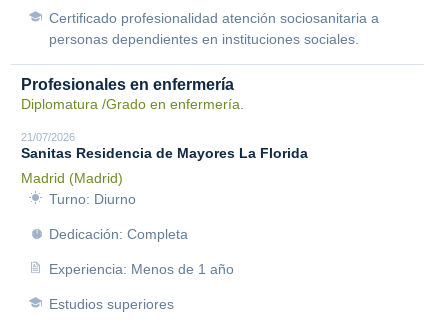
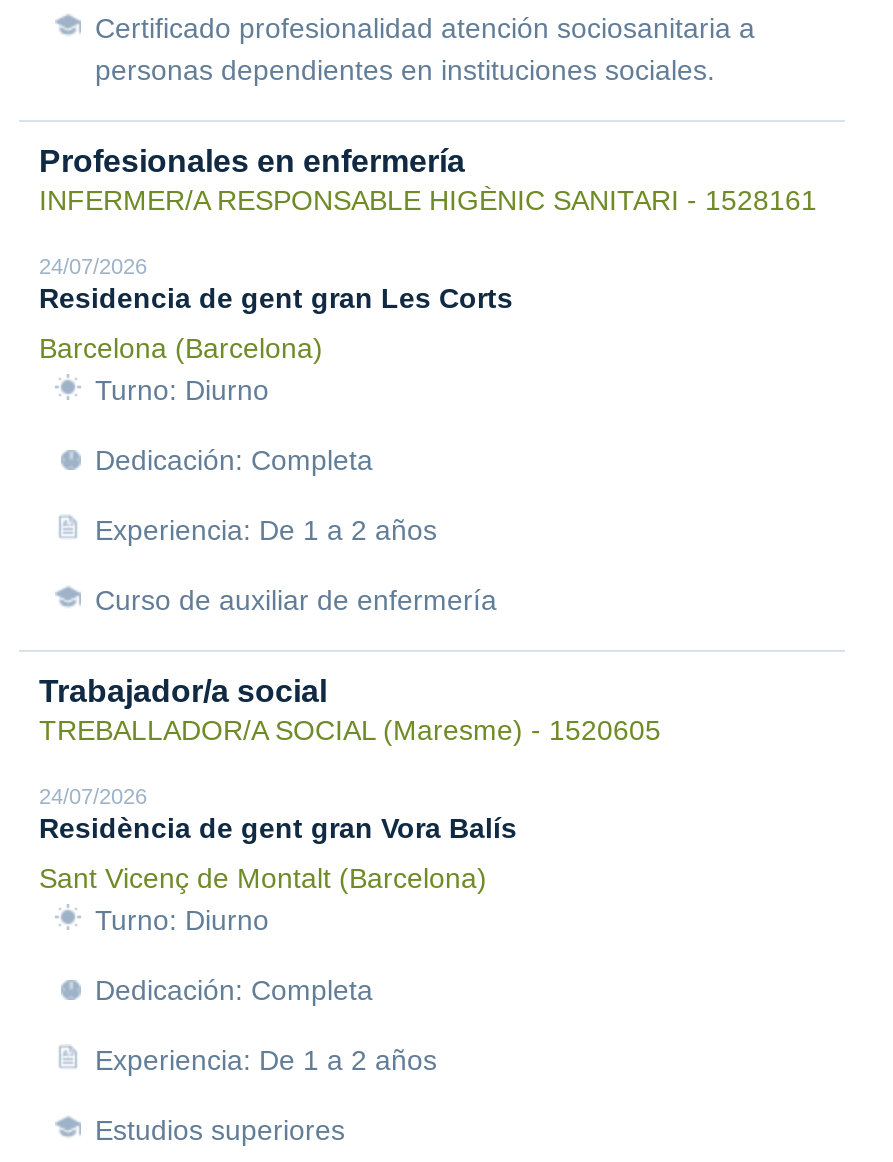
[21,96,244,112] Diplomatura /Grado en enfermería. -> [39,184,817,216] INFERMER/A RESPONSABLE HIGÈNIC SANITARI - 1528161
[21,131,308,161] 21/07/2026 | Sanitas Residencia de Mayores La Florida -> [39,254,513,314] 24/07/2026 | Residencia de gent gran Les Corts
[21,170,123,186] Madrid (Madrid) -> [39,332,323,364] Barcelona (Barcelona)
[49,261,234,277] Experiencia: Menos de 1 año -> [39,514,661,1076] Experiencia: De 1 a 2 años | Curso de auxiliar de enfermería | Trabajador/a social | TREBALLADOR/A SOCIAL (Maresme) - 1520605 | 24/07/2026 | Residència de gent gran Vora Balís | Sant Vicenç de Montalt (Barcelona) | Turno: Diurno | Dedicación: Completa | Experiencia: De 1 a 2 años

